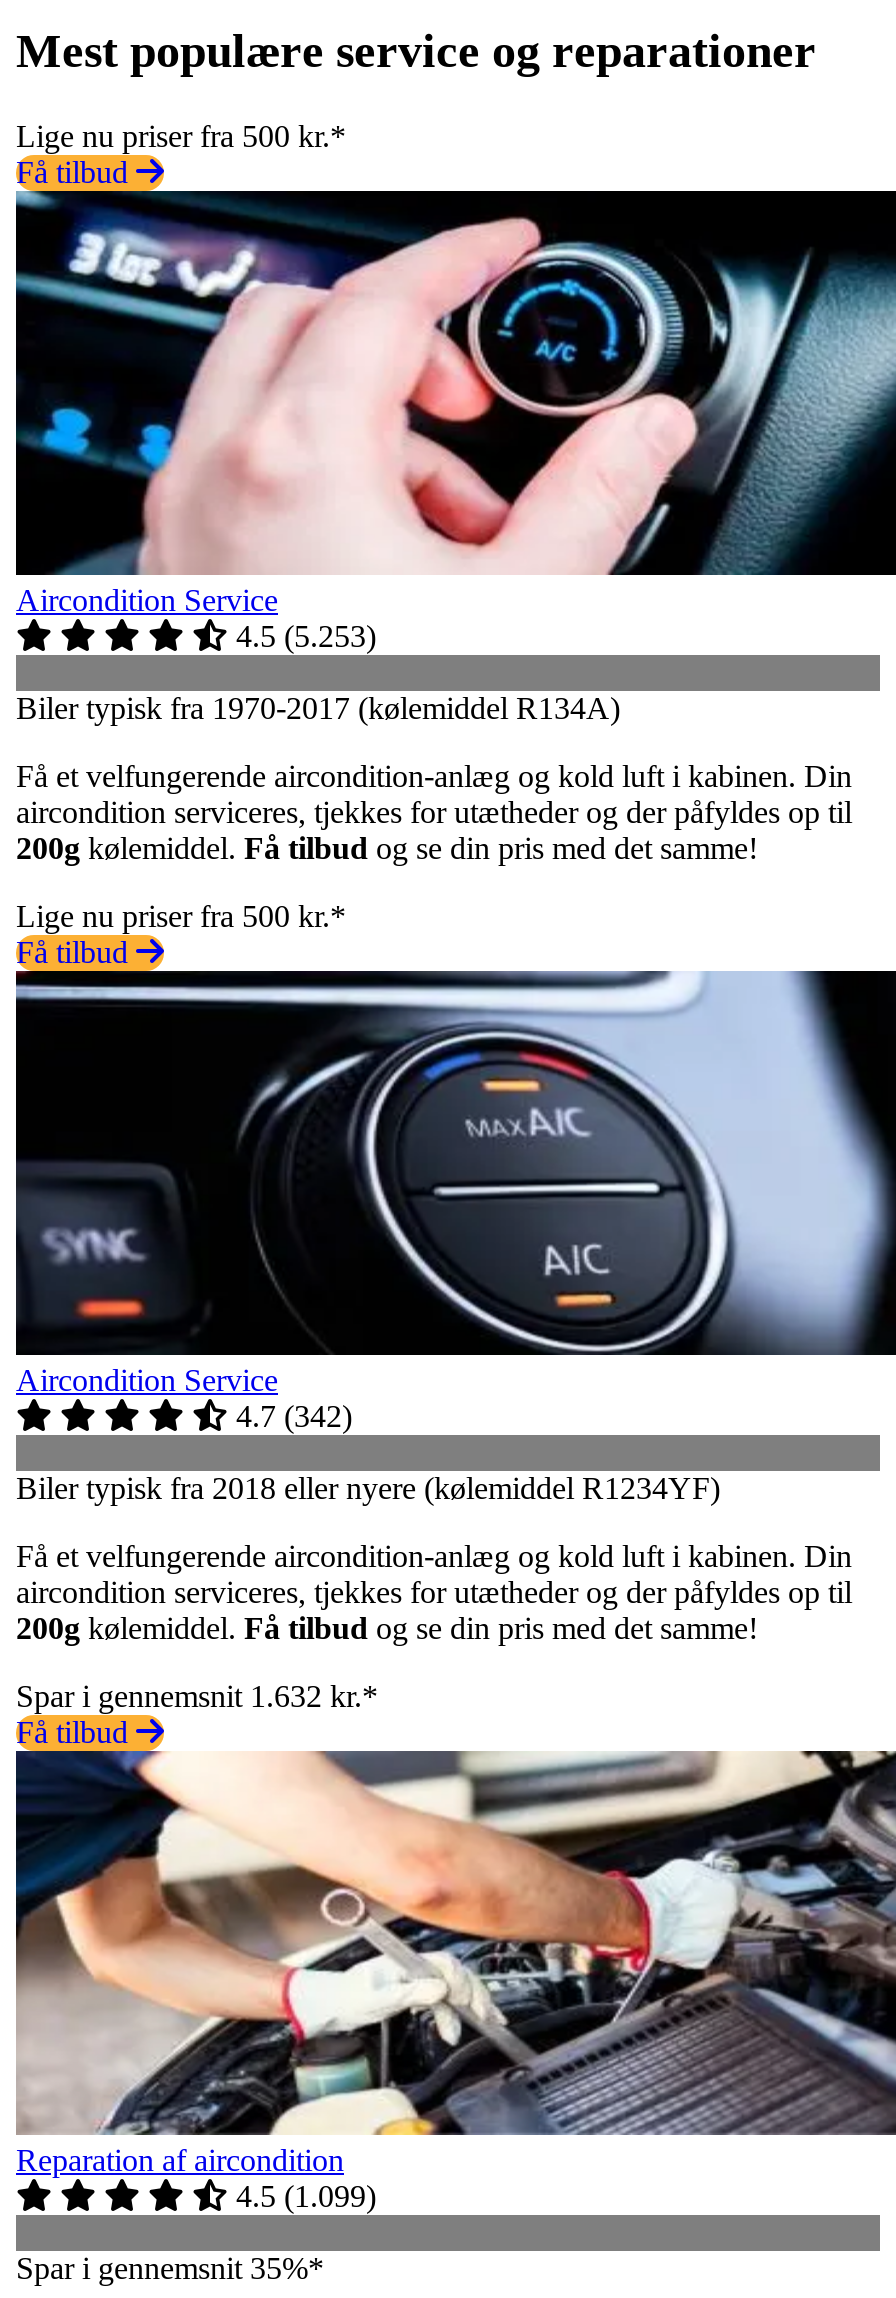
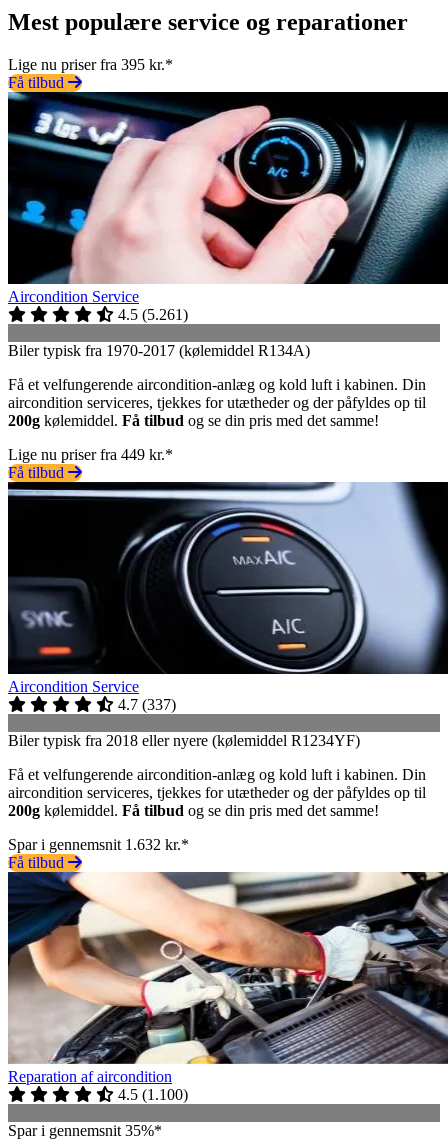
[16,118,346,152] Lige nu priser fra 500 kr.* -> [8,56,173,73] Lige nu priser fra 395 kr.*
[236,618,376,652] 4.5 (5.253) -> [118,306,188,323] 4.5 (5.261)
[16,898,346,932] Lige nu priser fra 500 kr.* -> [8,446,173,463] Lige nu priser fra 449 kr.*
[236,1398,352,1432] 4.7 (342) -> [118,696,176,713] 4.7 (337)
[236,2178,376,2212] 4.5 (1.099) -> [118,1086,188,1103] 4.5 (1.100)

